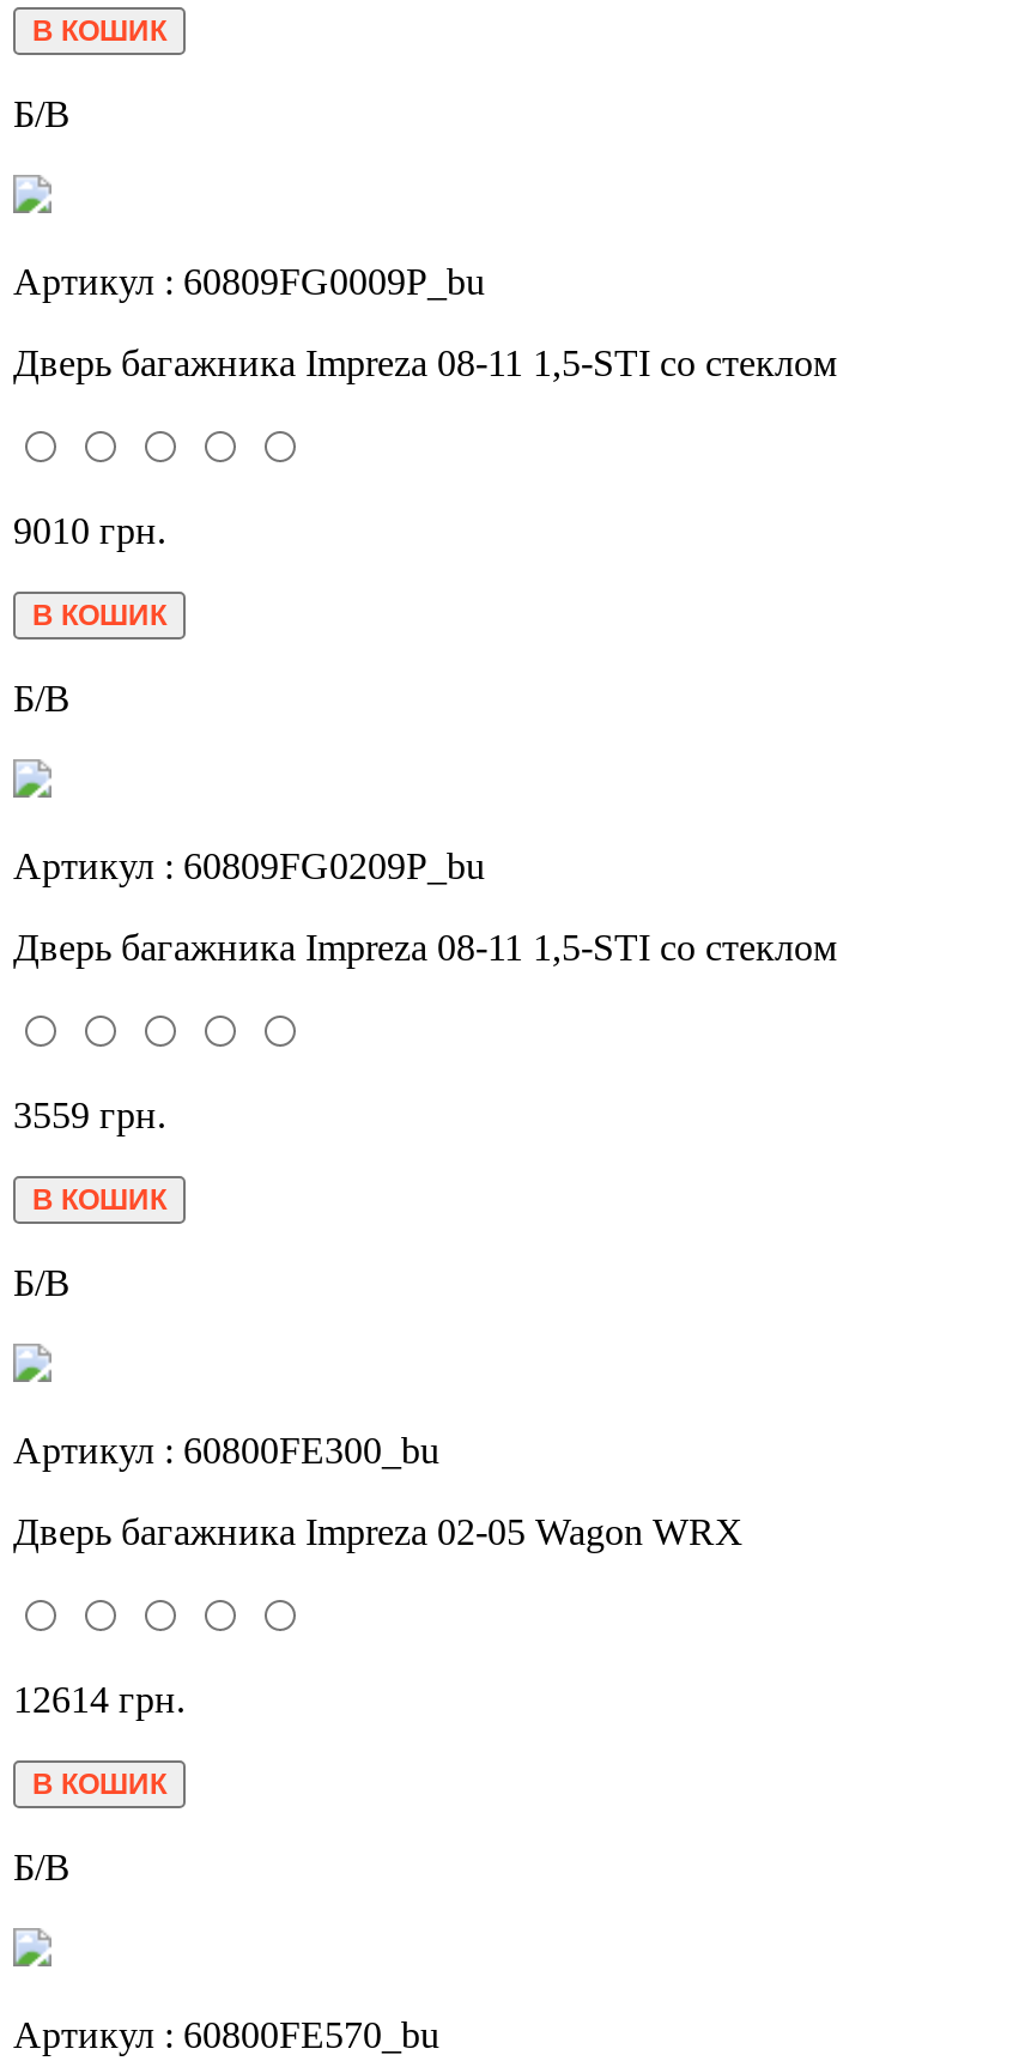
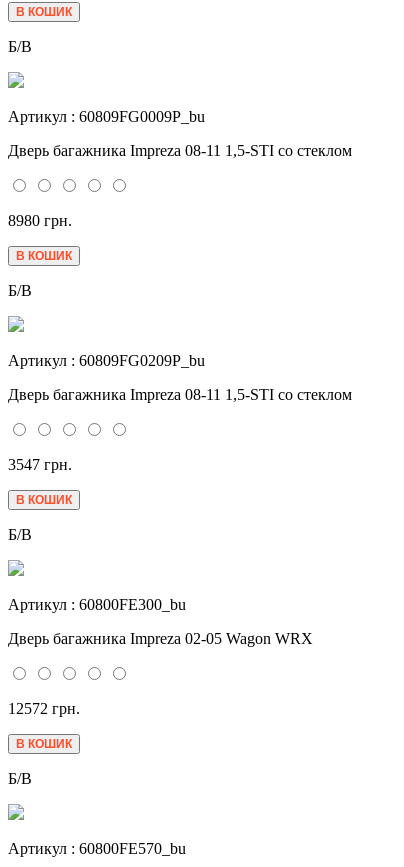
[13,509,166,550] 9010 грн. -> [8,211,72,228] 8980 грн.
[13,1093,166,1134] 3559 грн. -> [8,455,72,472] 3547 грн.
[13,1678,186,1719] 12614 грн. -> [8,699,80,716] 12572 грн.

